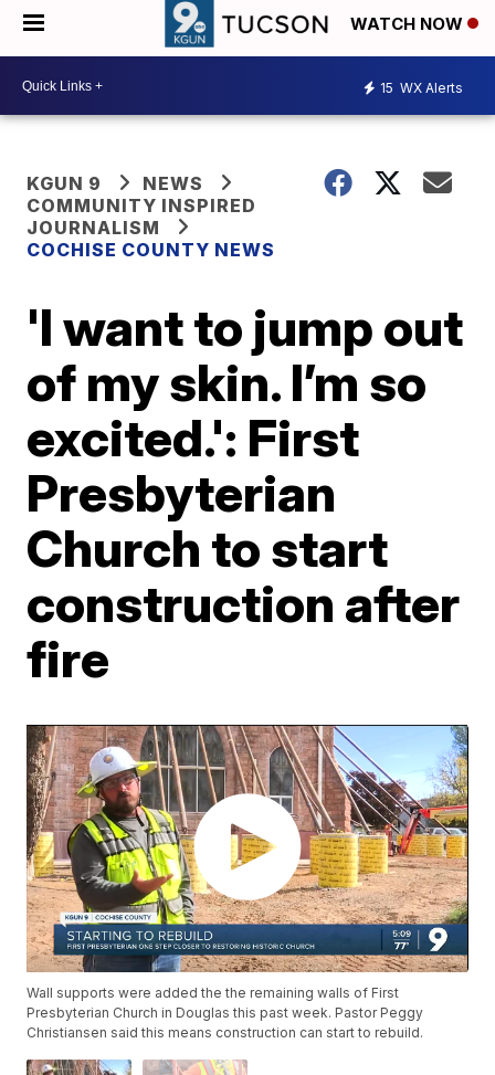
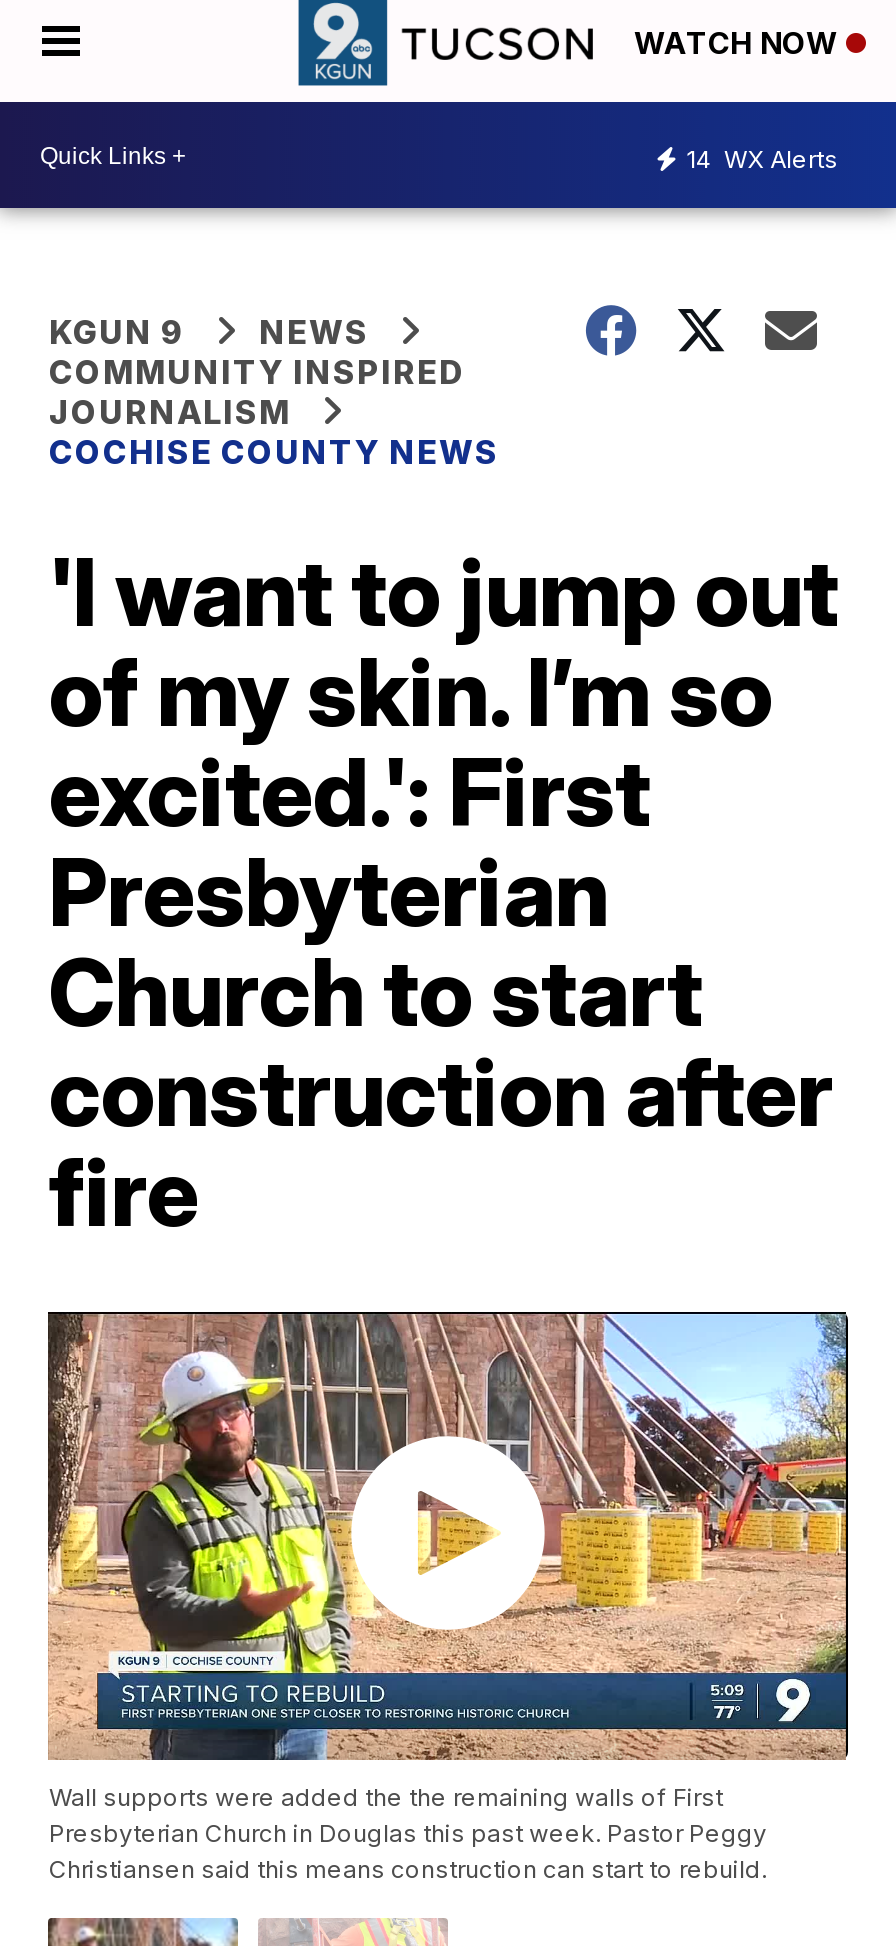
[380,79,463,96] 15 WX Alerts -> [686,143,838,173] 14 WX Alerts

